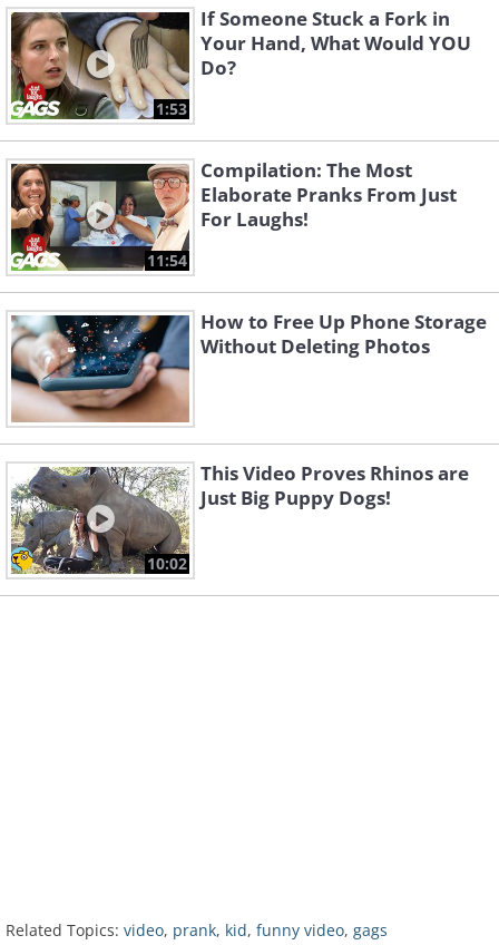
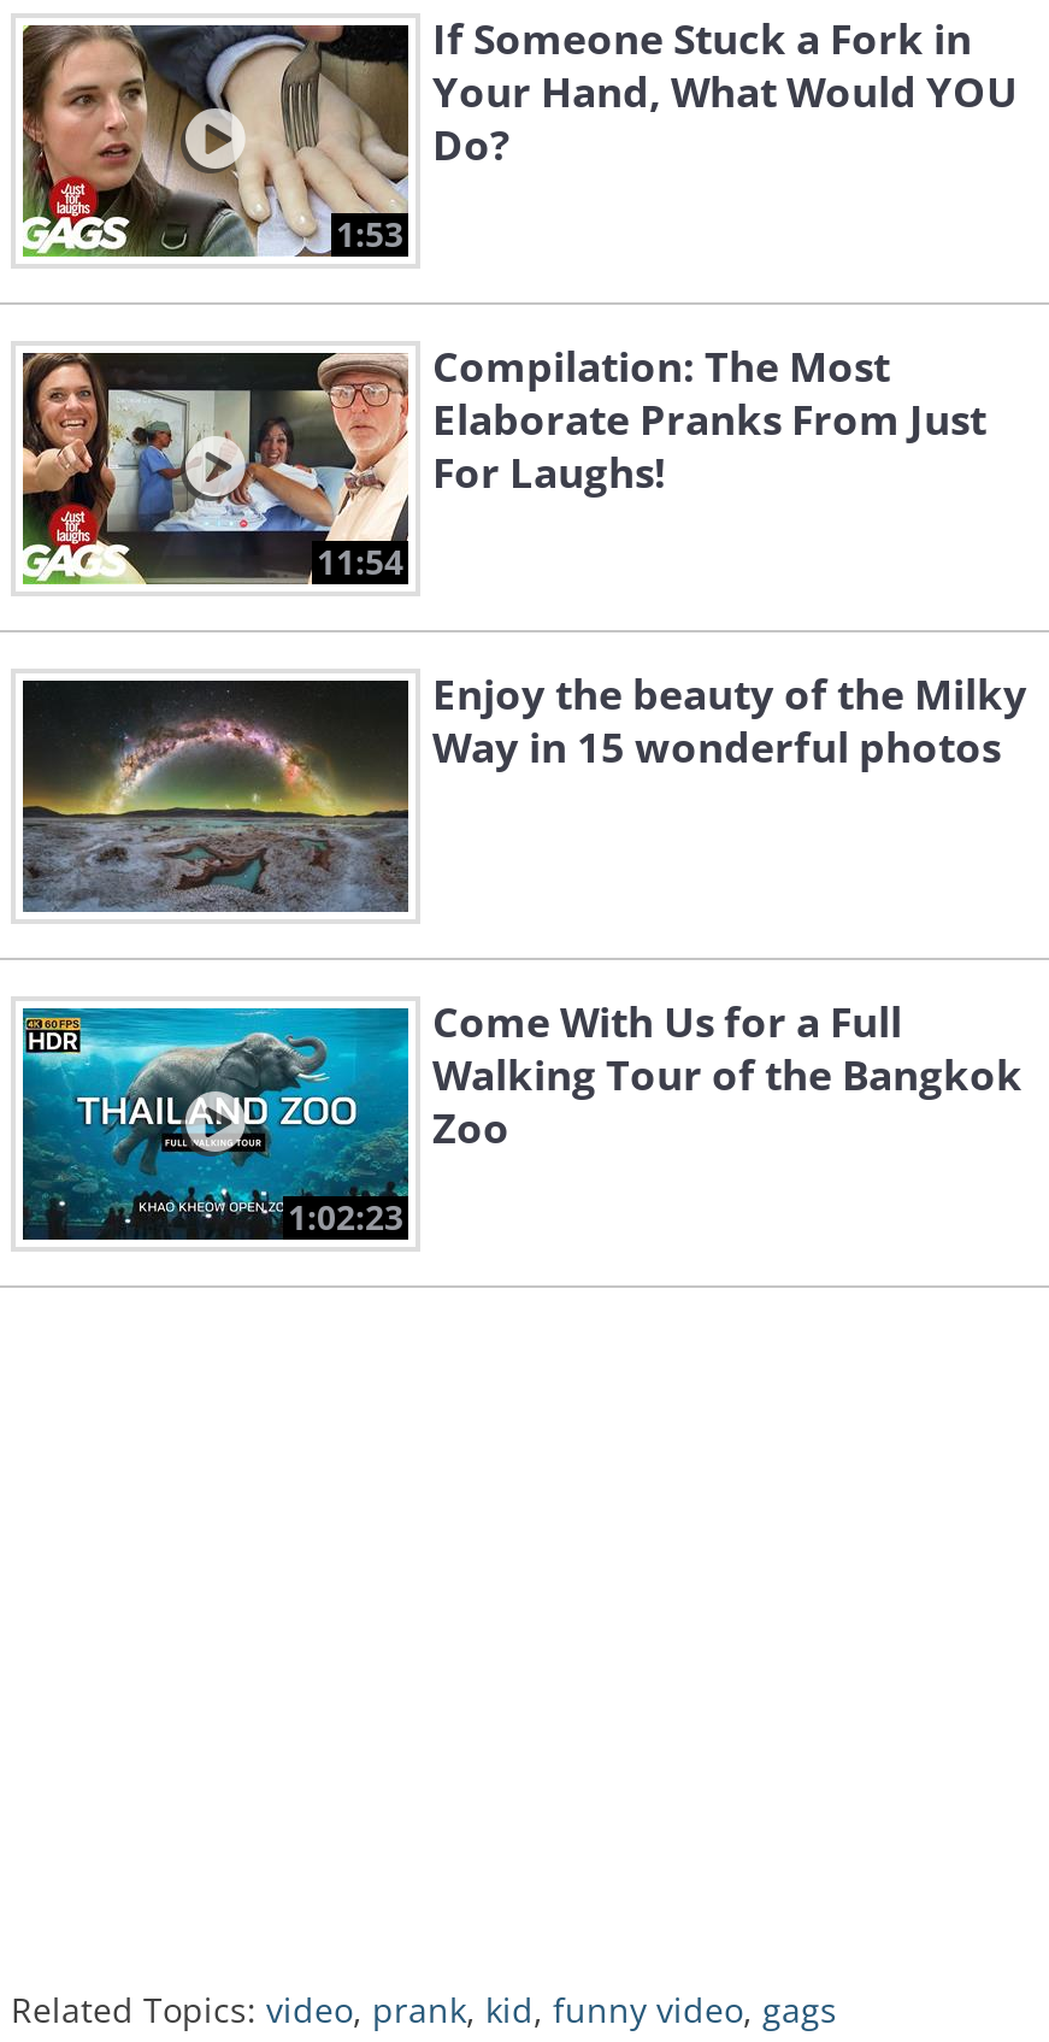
[10,309,487,423] [image] | How to Free Up Phone Storage | Without Deleting Photos -> [20,667,1027,914] [image] | Enjoy the beauty of the Milky | Way in 15 wonderful photos
[10,466,189,575] [image] | 10:02 -> [20,1006,408,1242] [image] | 1:02:23
[200,461,469,511] This Video Proves Rhinos are | Just Big Puppy Dogs! -> [432,995,1023,1156] Come With Us for a Full | Walking Tour of the Bangkok | Zoo

